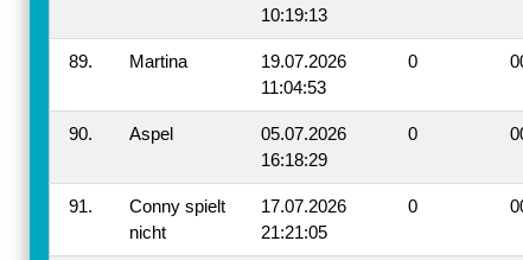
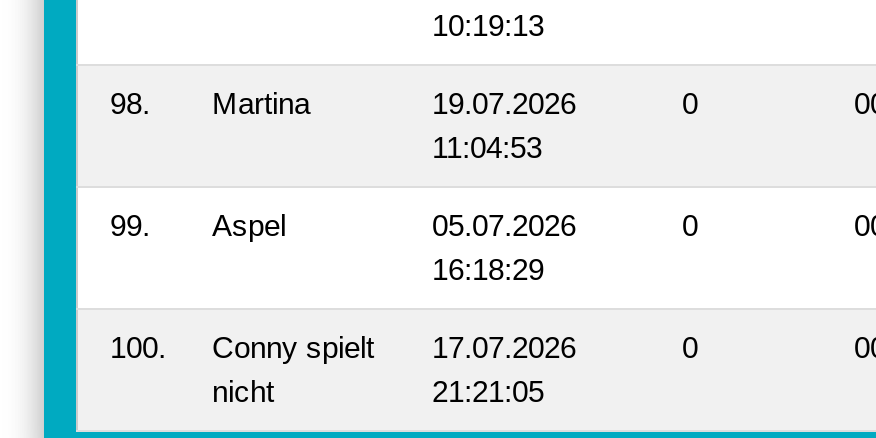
[69,51,187,71] 89. Martina -> [110,86,310,120] 98. Martina
[69,123,173,143] 90. Aspel -> [110,208,286,242] 99. Aspel
[69,196,346,216] 91. Conny spielt 17.07.2026 -> [110,330,576,364] 100. Conny spielt 17.07.2026

